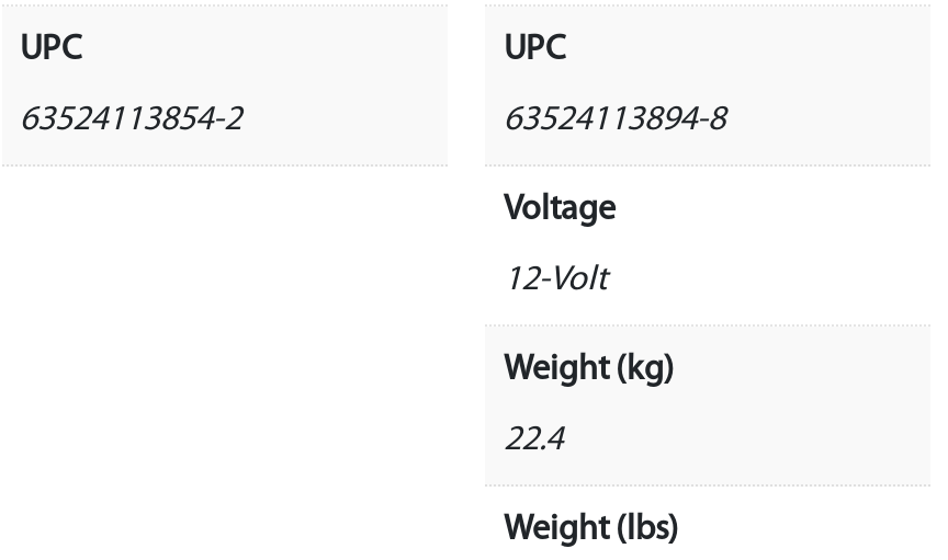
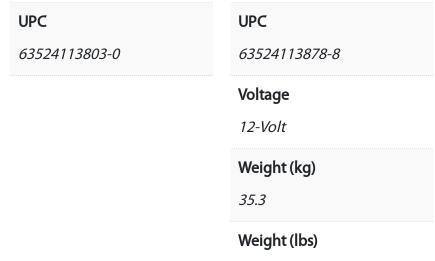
[20,104,241,139] 63524113854-2 -> [18,47,119,63] 63524113803-0
[504,104,725,139] 63524113894-8 -> [238,47,339,63] 63524113878-8
[504,424,563,459] 22.4 -> [238,193,265,209] 35.3

